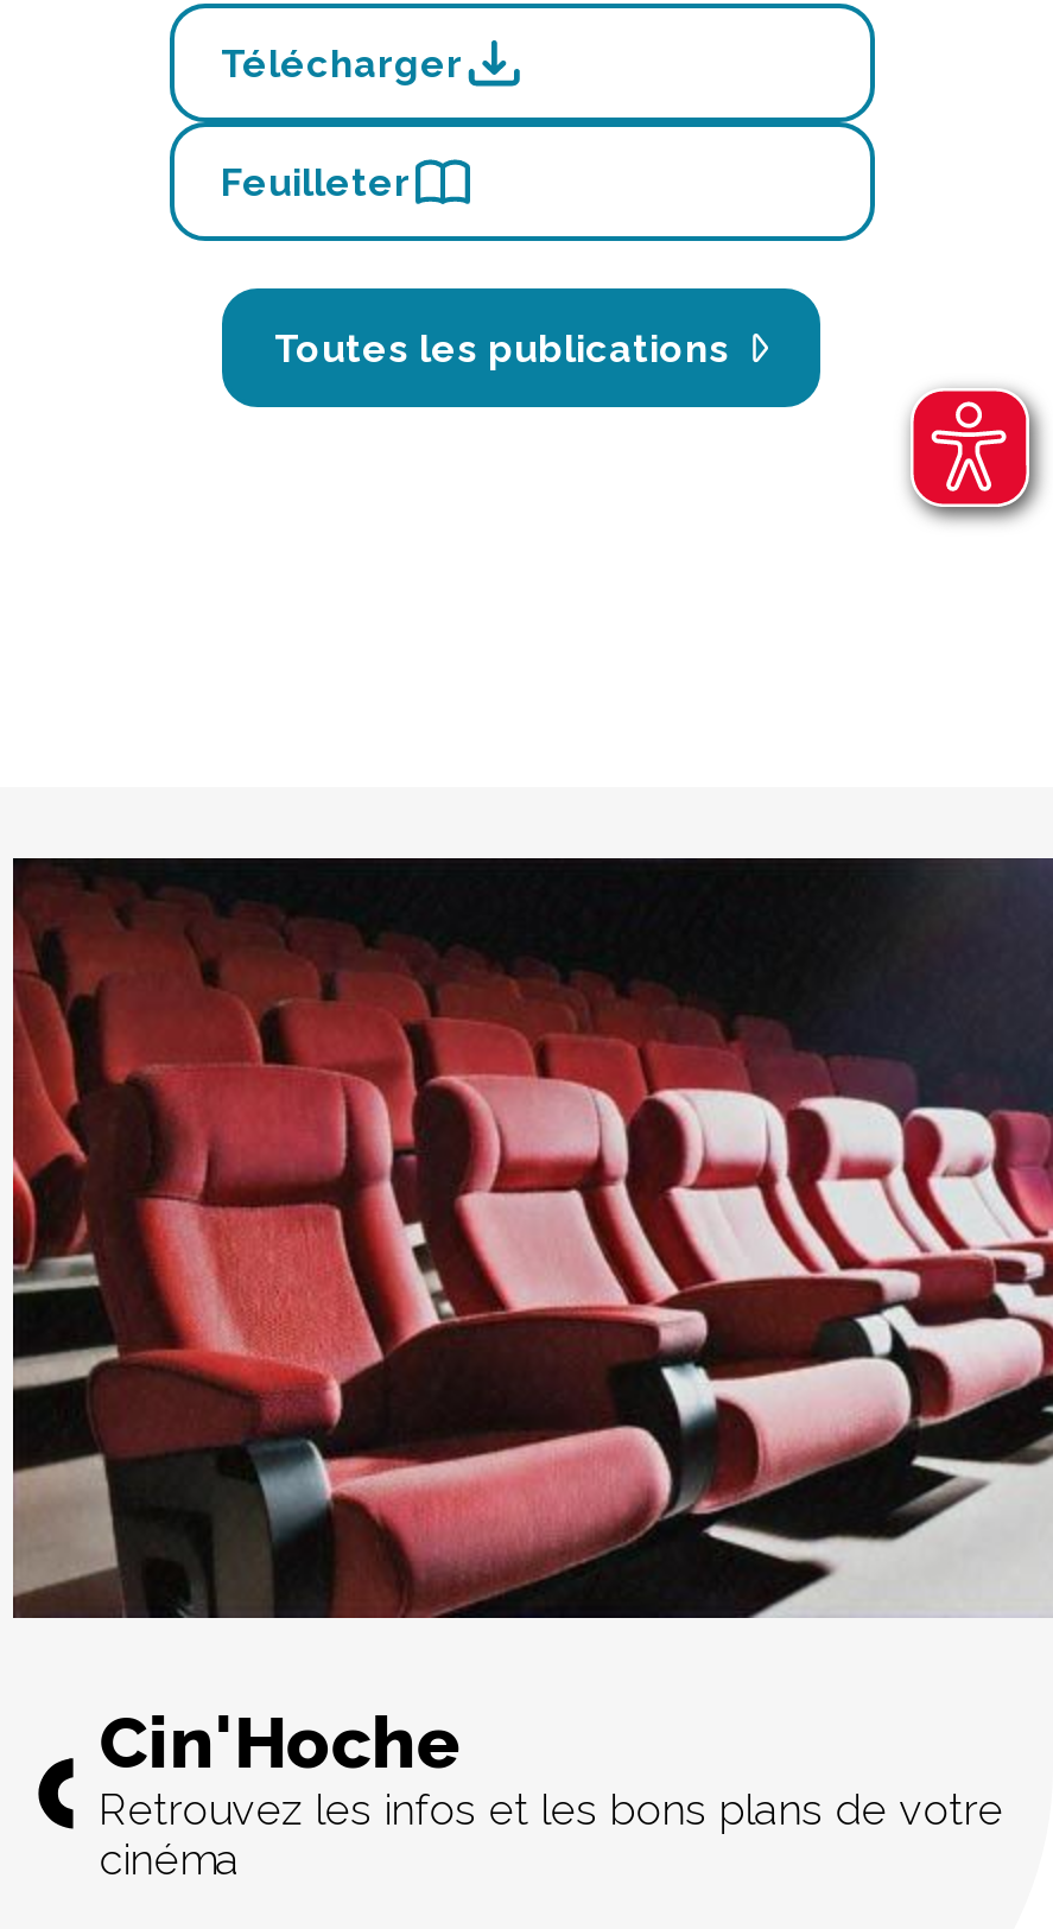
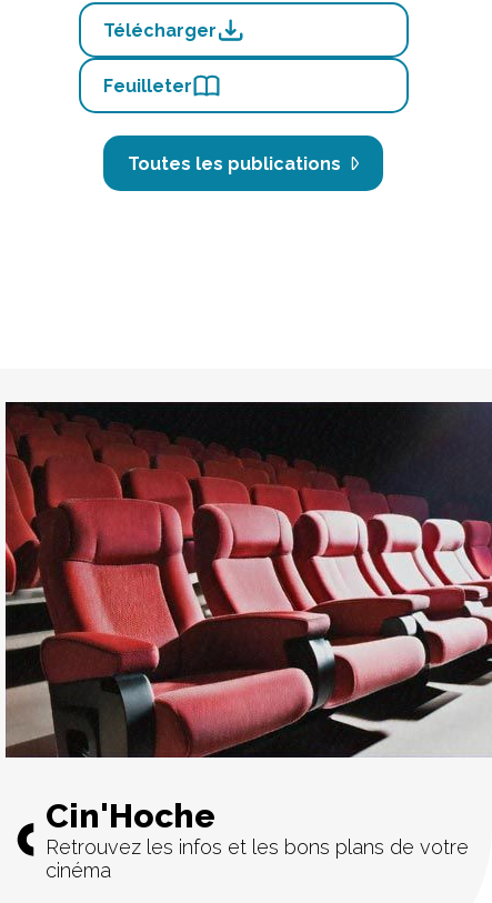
[906,386,1044,524] [image] -> none

